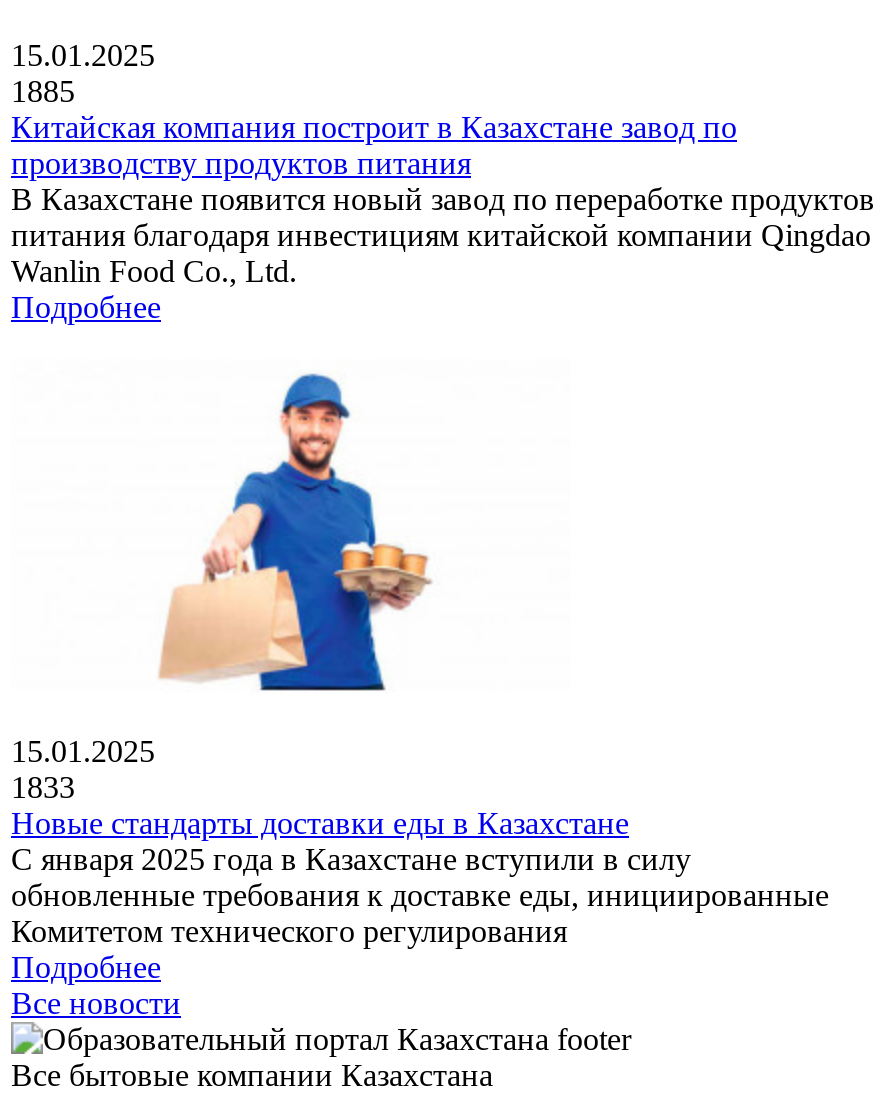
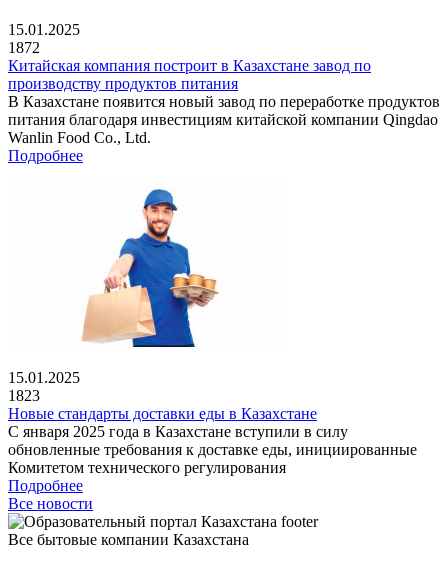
[11,74,75,108] 1885 -> [8,39,40,56] 1872
[11,770,75,804] 1833 -> [8,387,40,404] 1823

